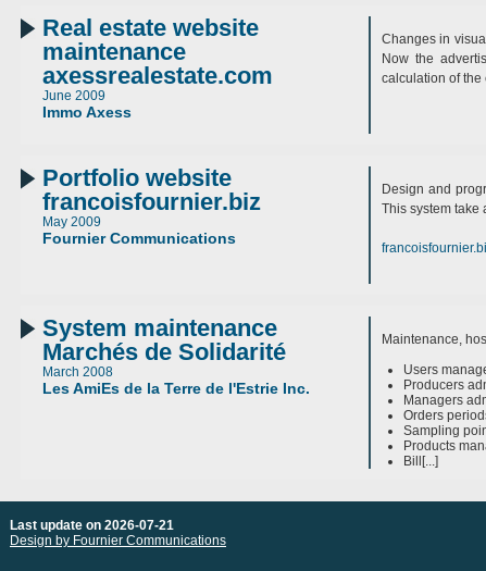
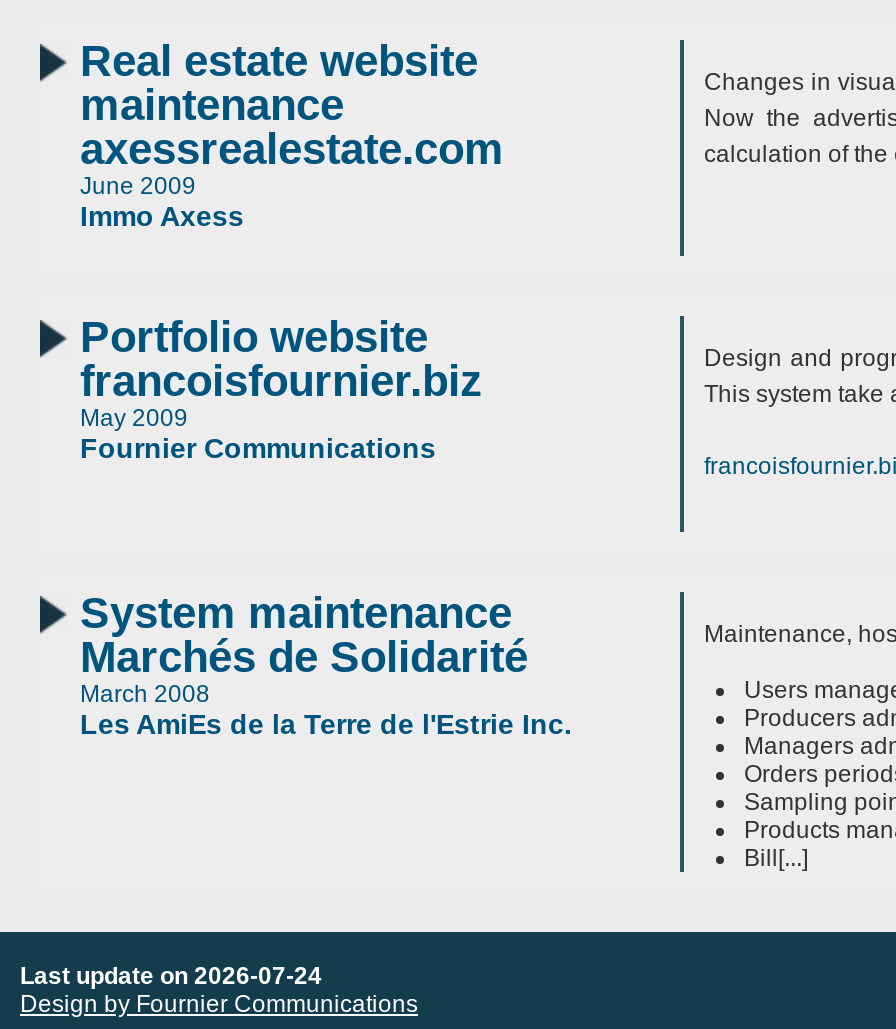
[10,518,174,533] Last update on 2026-07-21 -> [20,962,322,990] Last update on 2026-07-24

